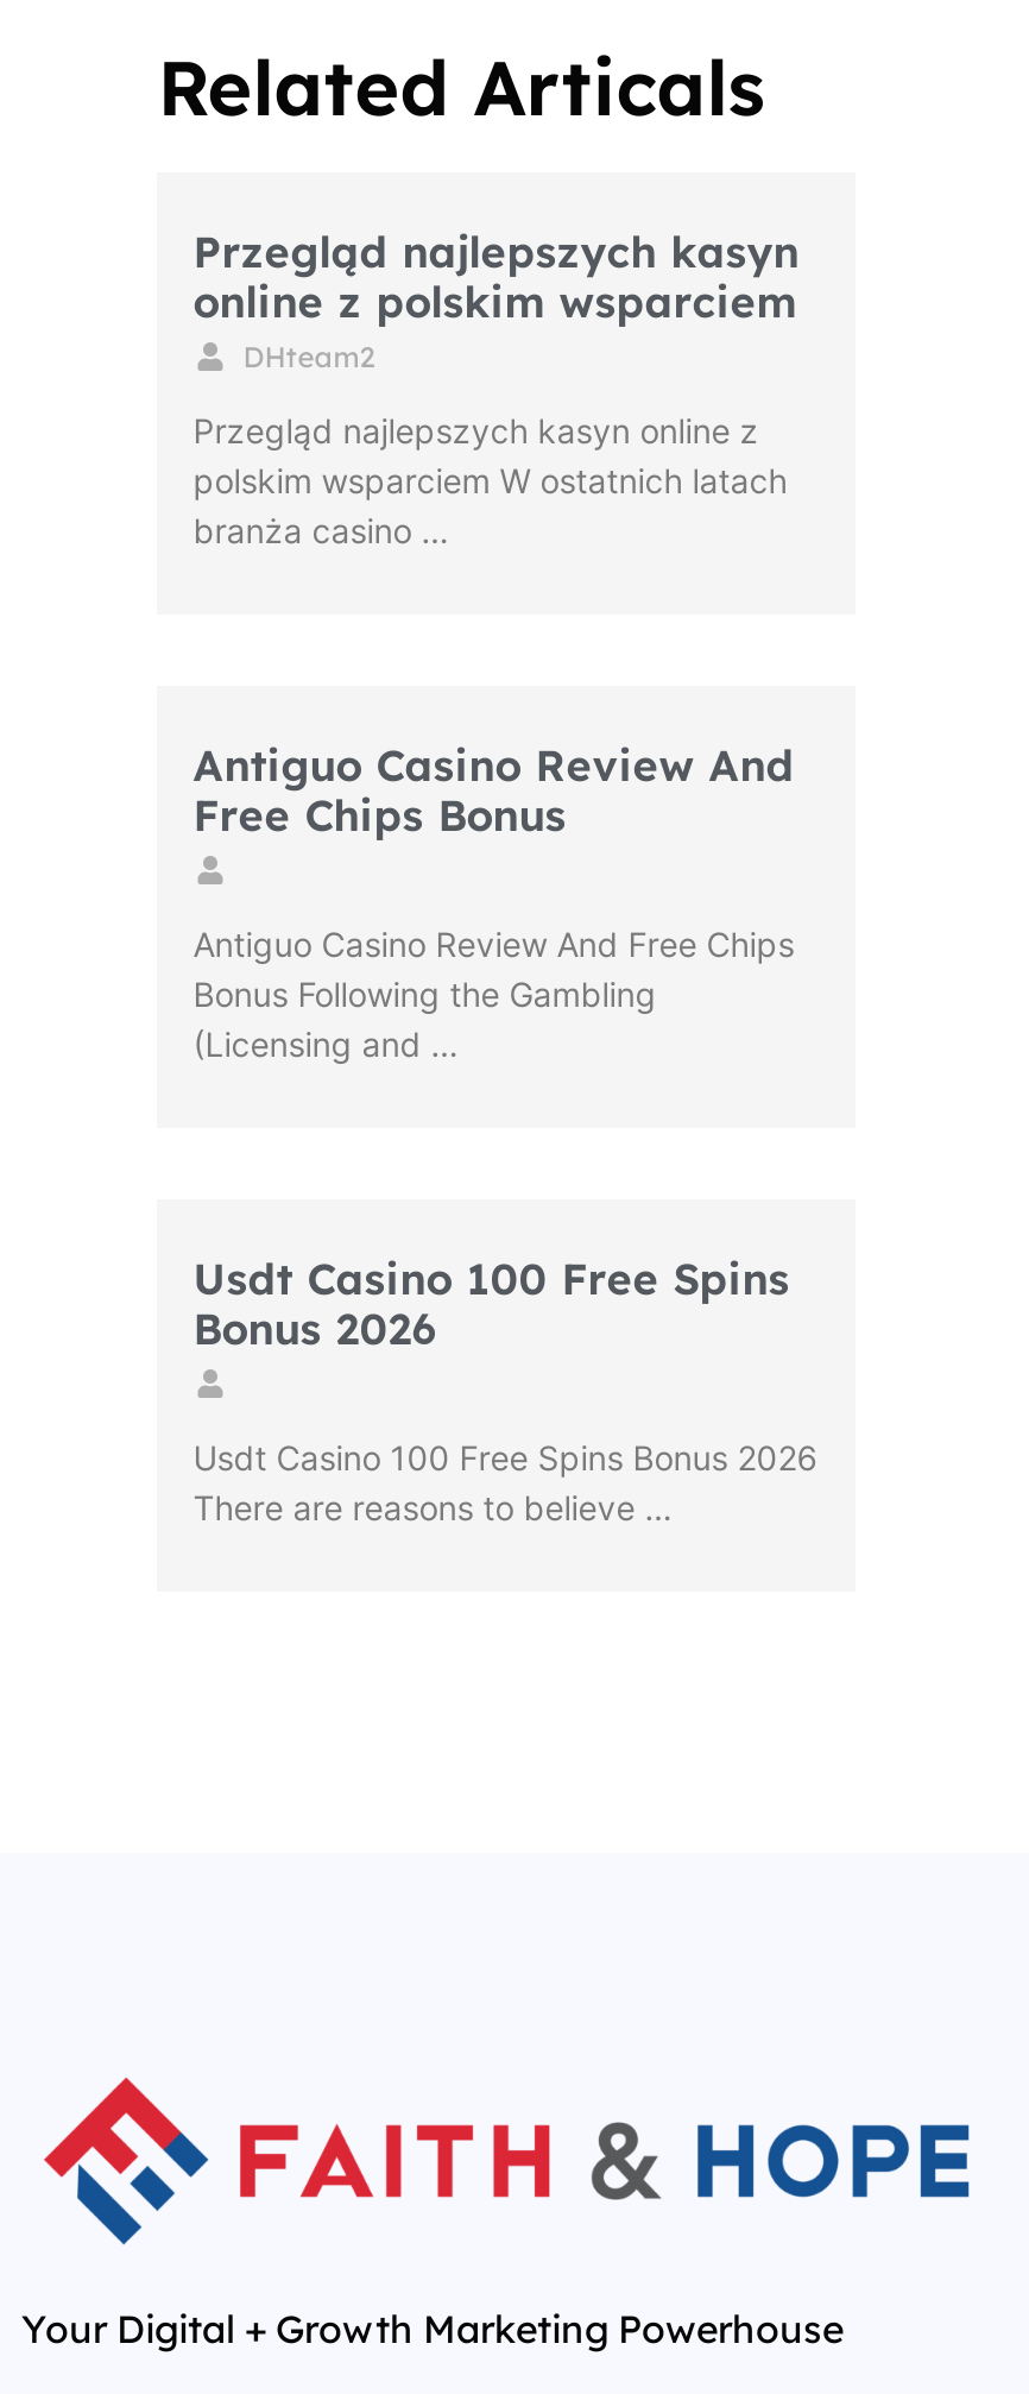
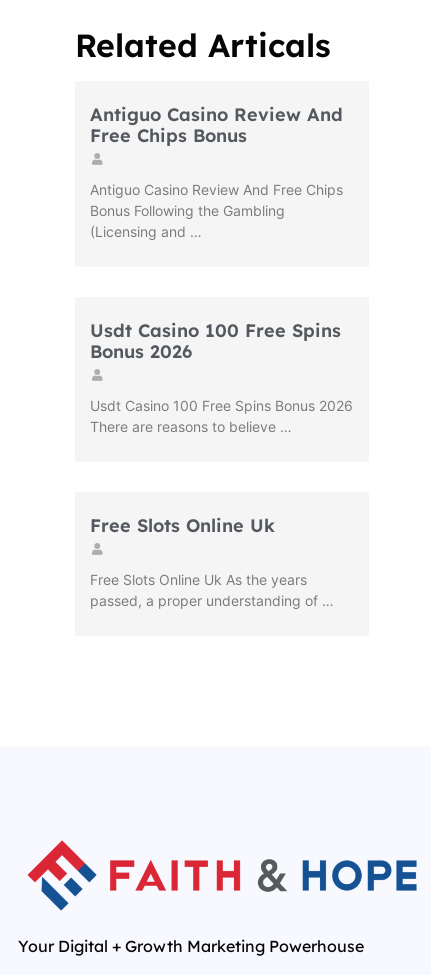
[193,224,799,550] Przegląd najlepszych kasyn | online z polskim wsparciem | DHteam2 | Przegląd najlepszych kasyn online z | polskim wsparciem W ostatnich latach | branża casino … -> none
moved [193,738,818,1527] -> [90,103,353,435]: Antiguo Casino Review And | Free Chips Bonus | Antiguo Casino Review And Free Chips | ... | Usdt Casino 100 Free Spins Bonus 2026 | There are reasons to believe …
none -> [90,514,334,609] Free Slots Online Uk | Free Slots Online Uk As the years | passed, a proper understanding of …

